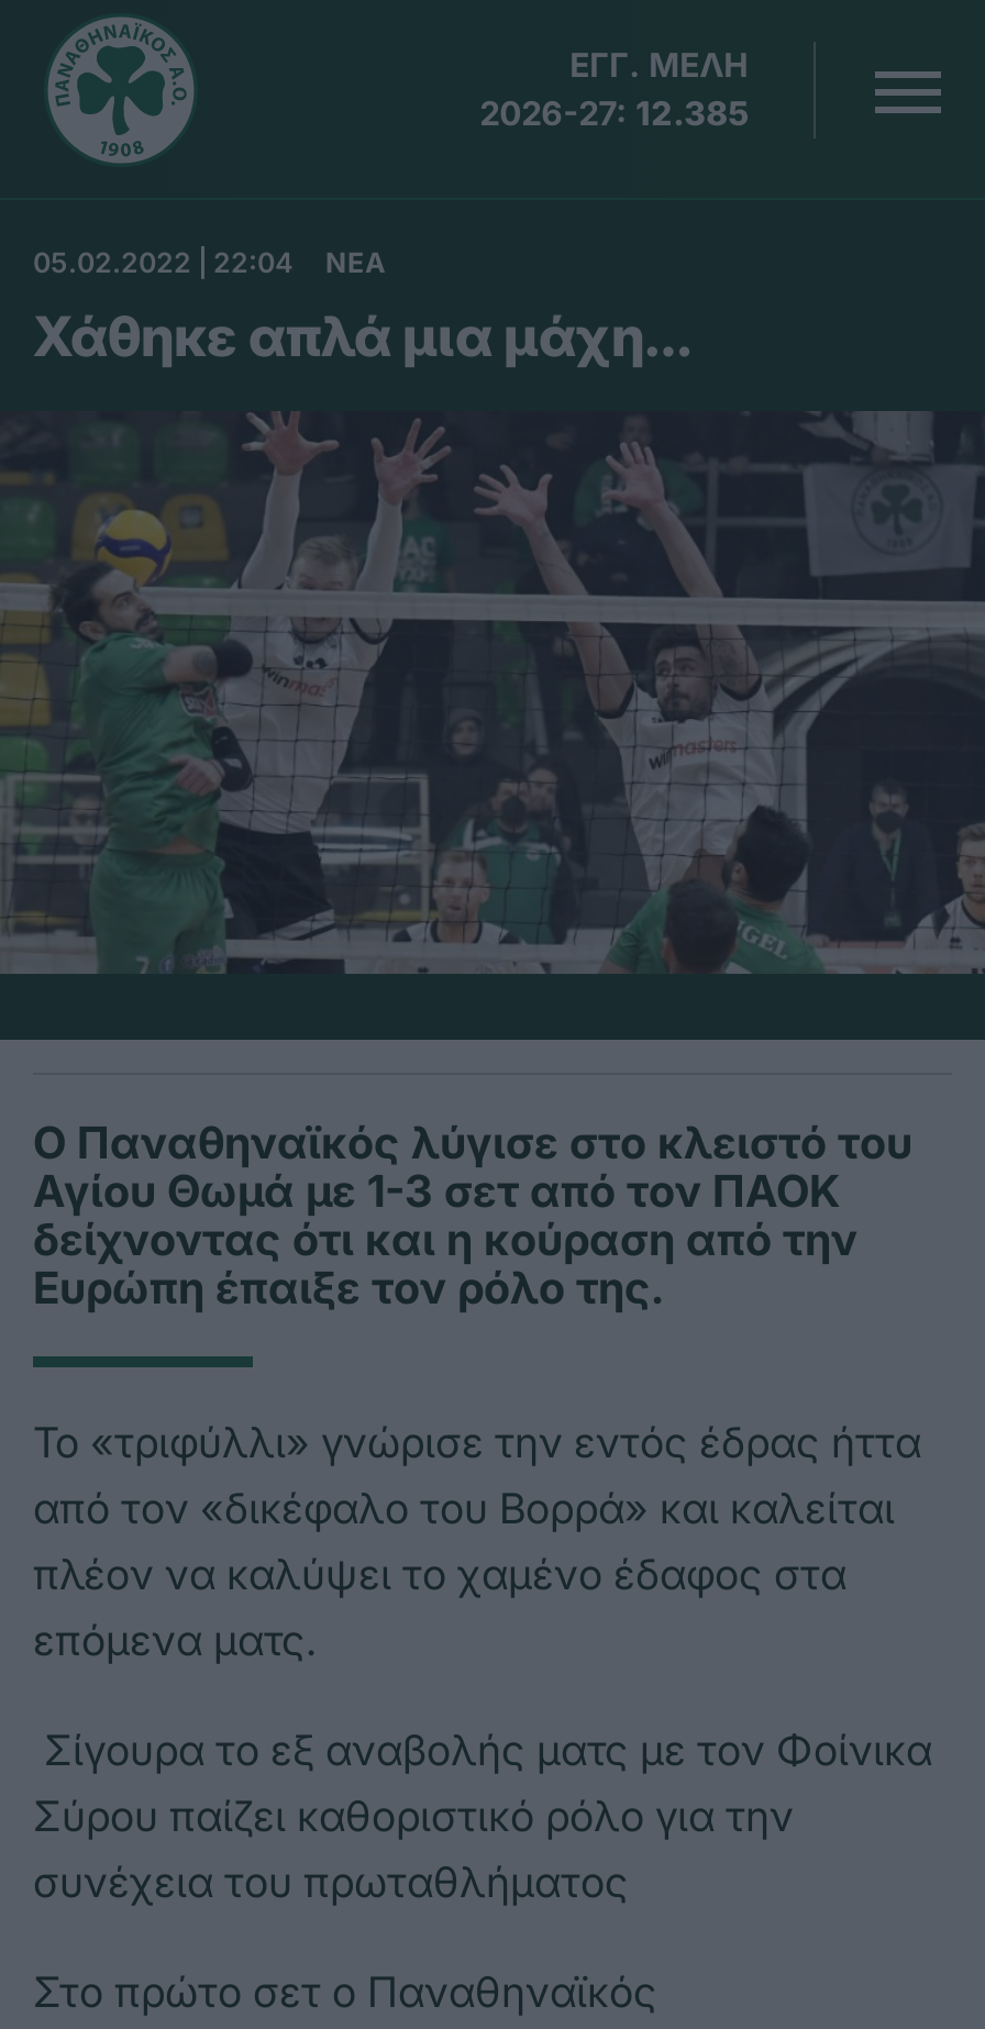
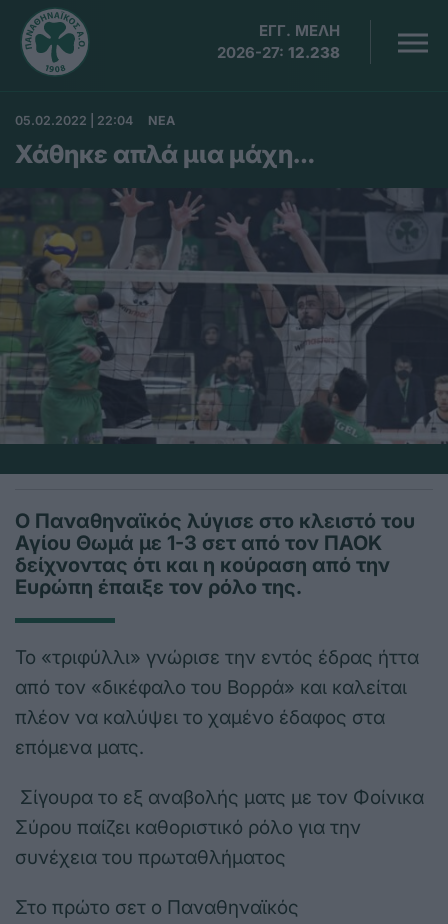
[480,92,748,134] 2026-27: 12.385 -> [217,43,340,62] 2026-27: 12.238

